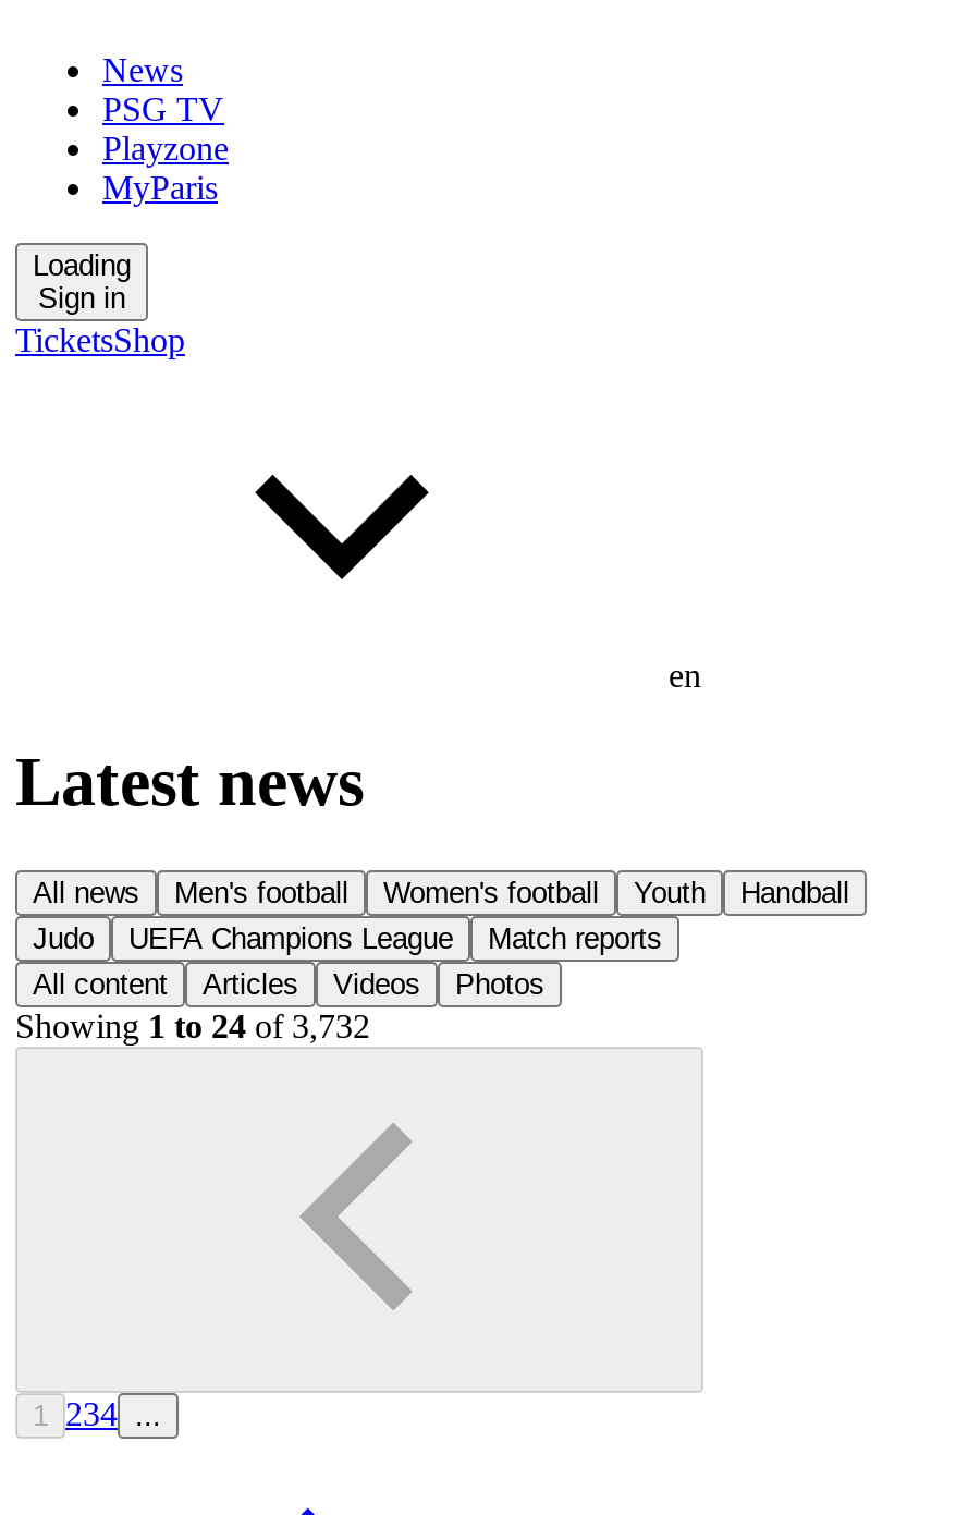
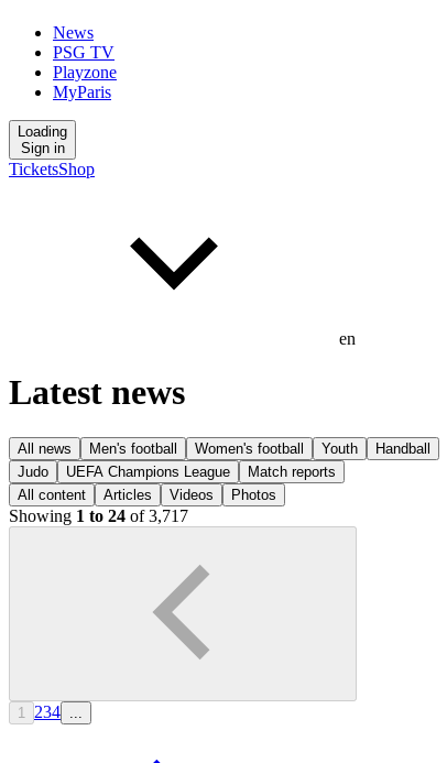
[15,1007,370,1044] Showing1 to 24of 3,732 -> [9,506,188,525] Showing1 to 24of 3,717

